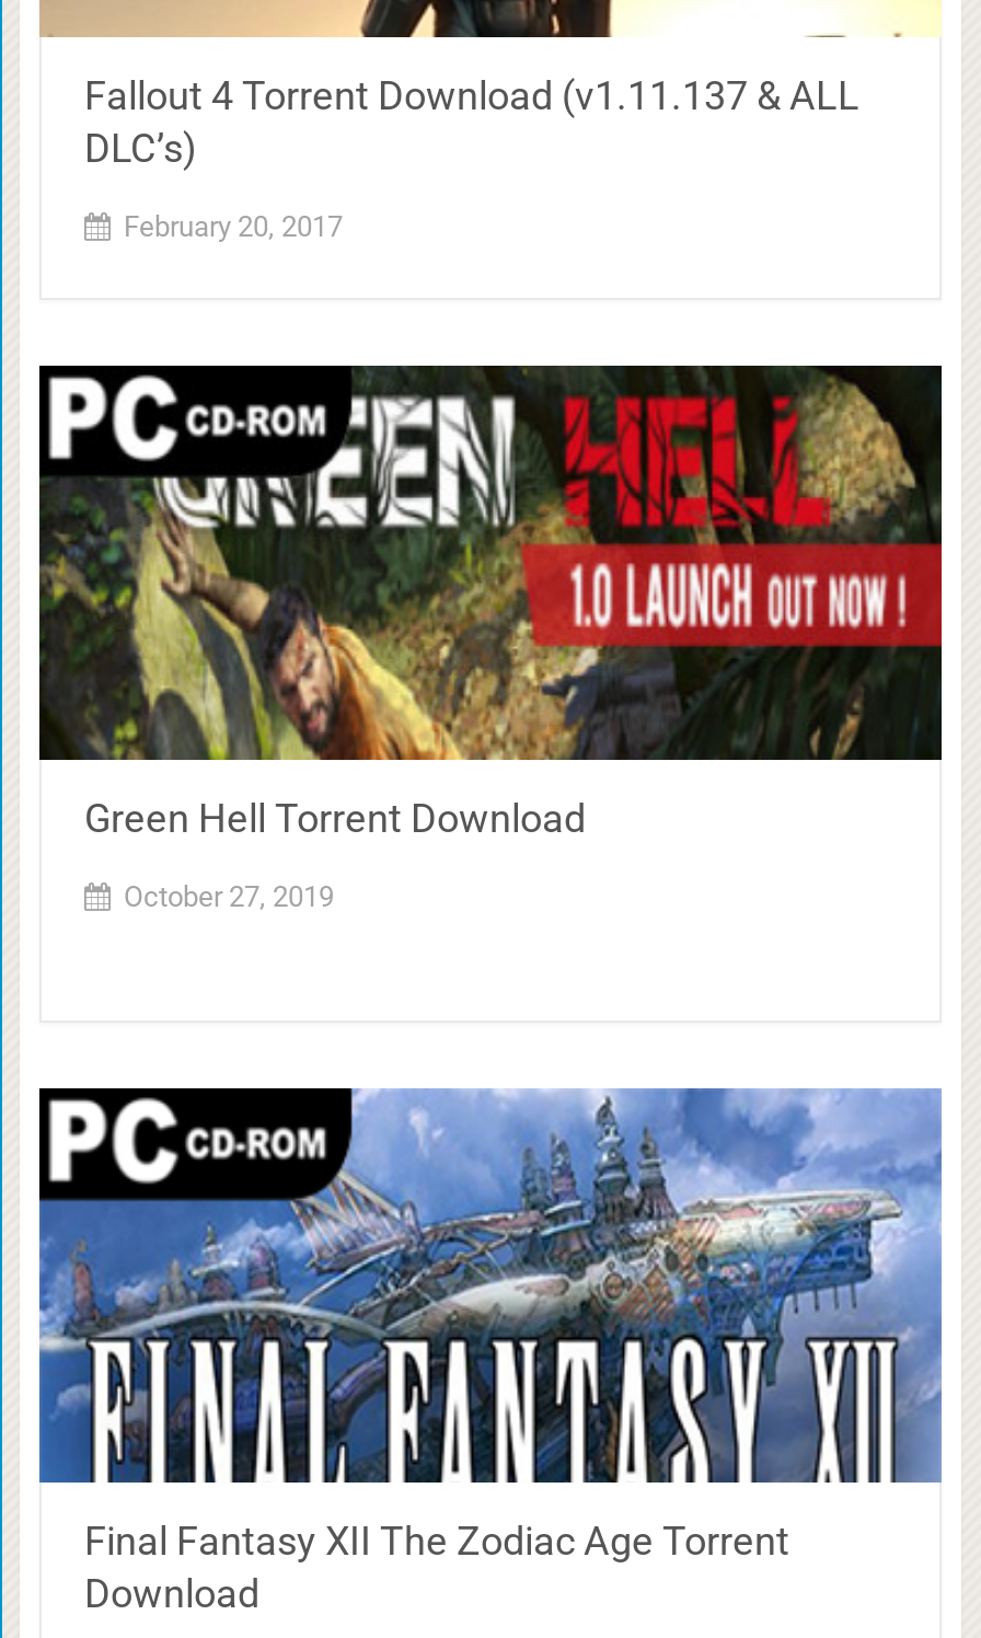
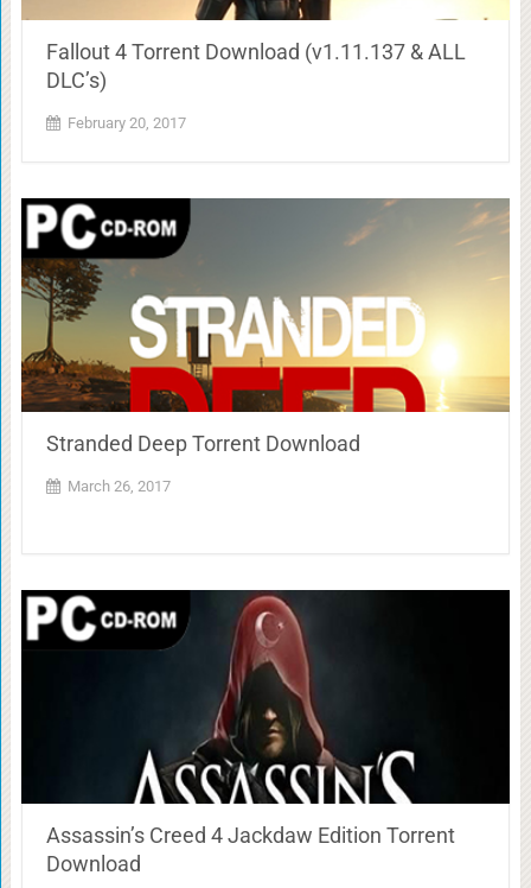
[37,364,944,840] [image] | Green Hell Torrent Download -> [20,197,510,455] [image] | Stranded Deep Torrent Download
[124,879,334,912] October 27, 2019 -> [67,477,170,494] March 26, 2017
[37,1086,944,1562] [image] | Final Fantasy XII The Zodiac Age Torrent -> [20,589,511,847] [image] | Assassin’s Creed 4 Jackdaw Edition Torrent

